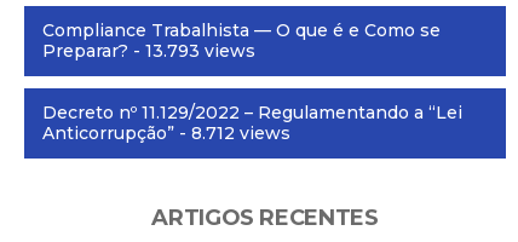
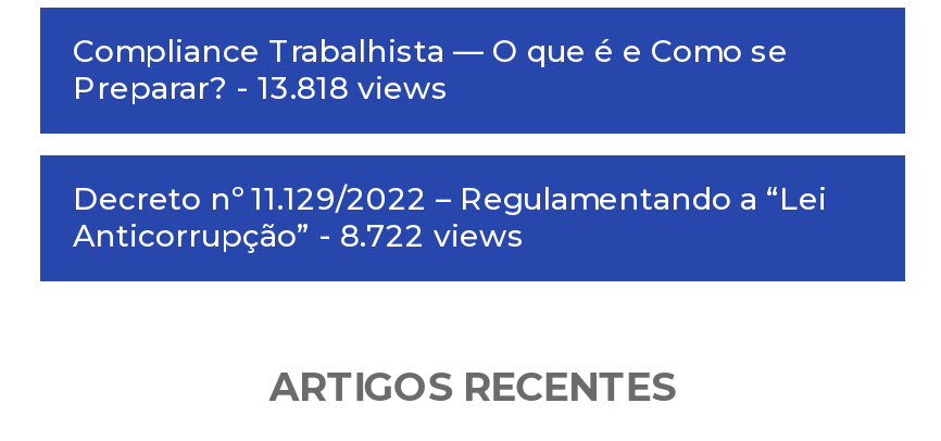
[42,40,255,62] Preparar? - 13.793 views -> [73,70,449,109] Preparar? - 13.818 views
[42,122,290,144] Anticorrupção” - 8.712 views -> [73,217,525,256] Anticorrupção” - 8.722 views

